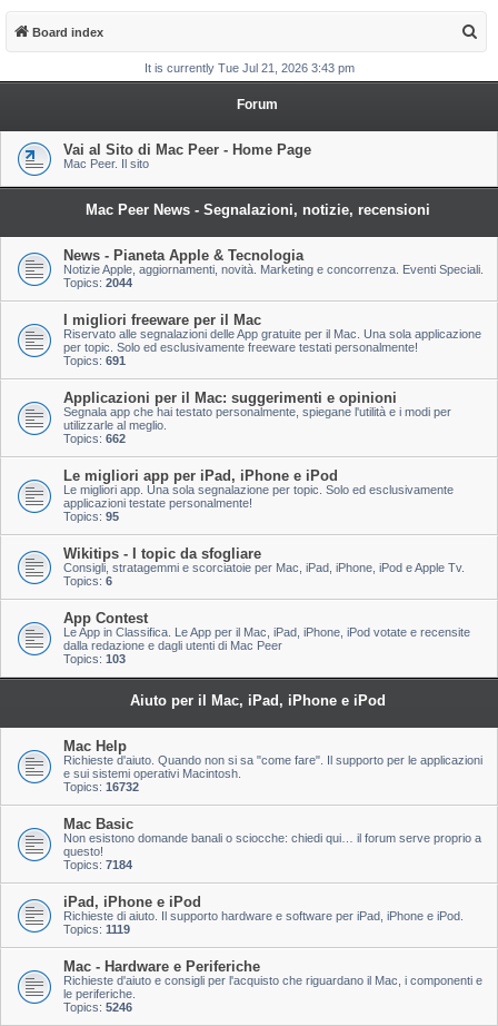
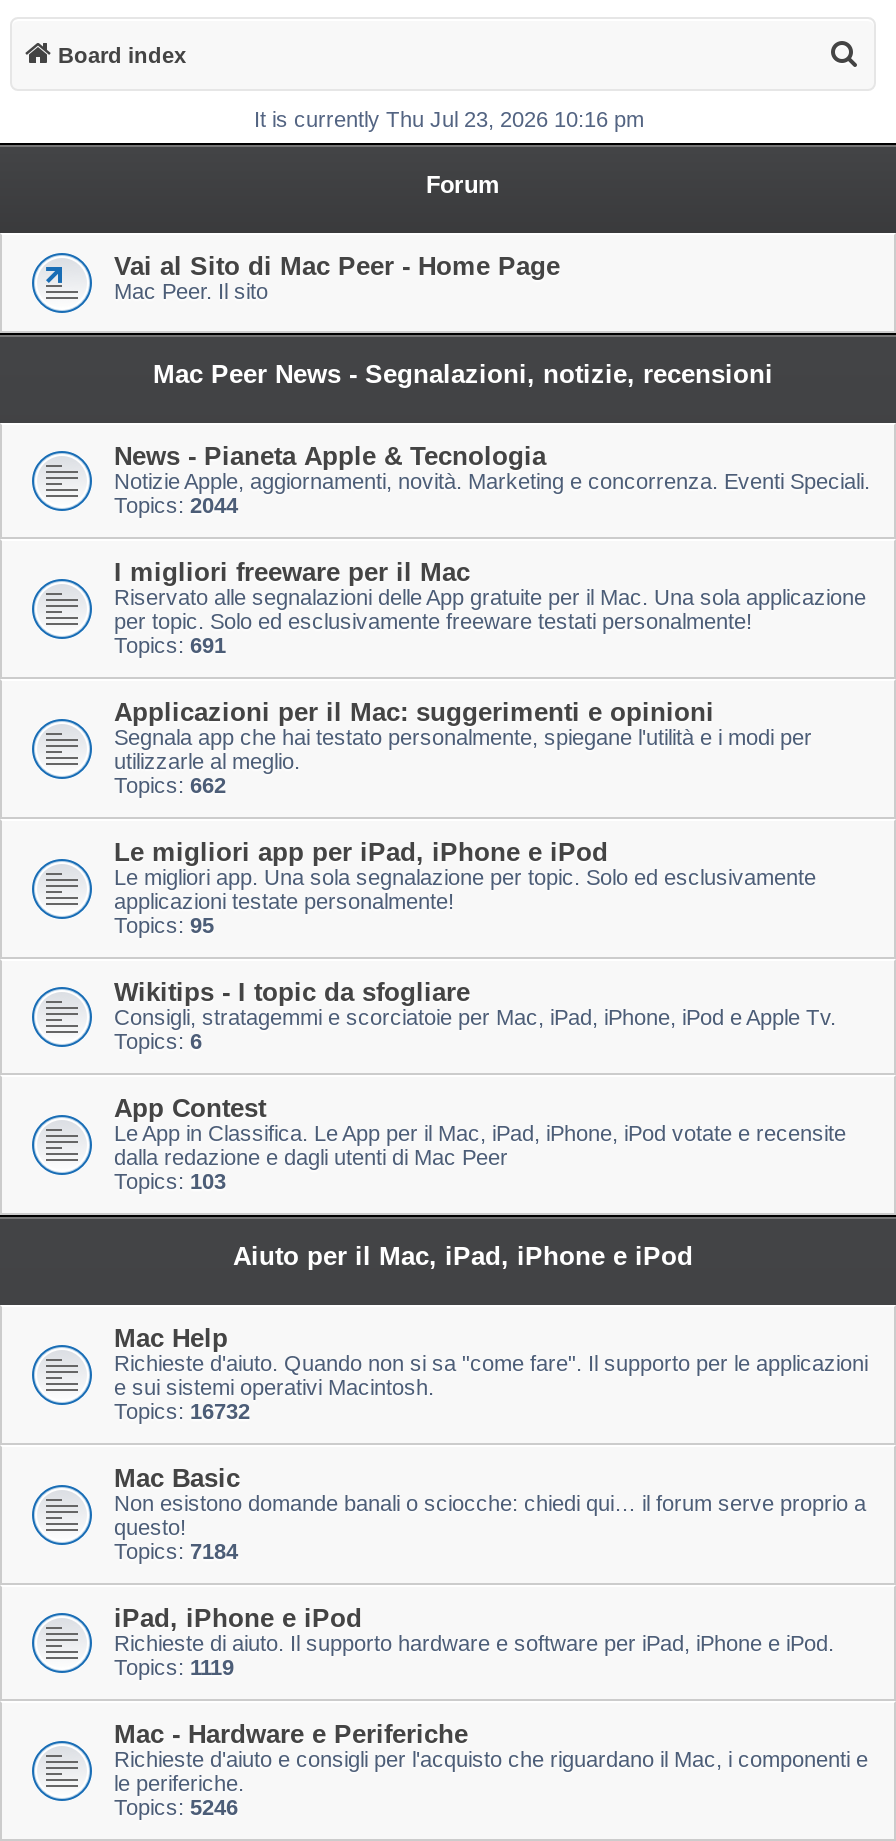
[145,61,355,75] It is currently Tue Jul 21, 2026 3:43 pm -> [254,107,644,131] It is currently Thu Jul 23, 2026 10:16 pm

